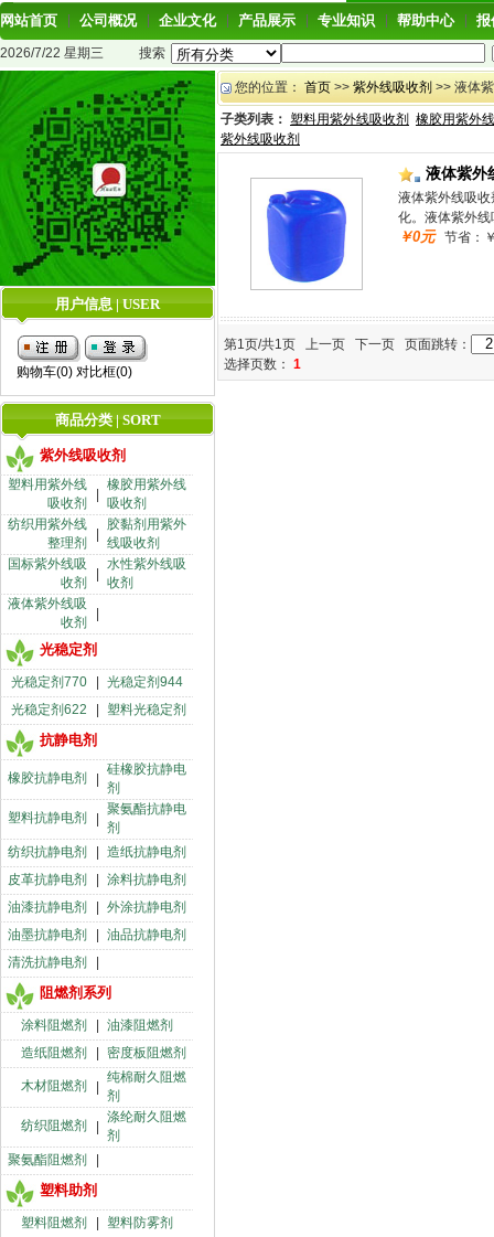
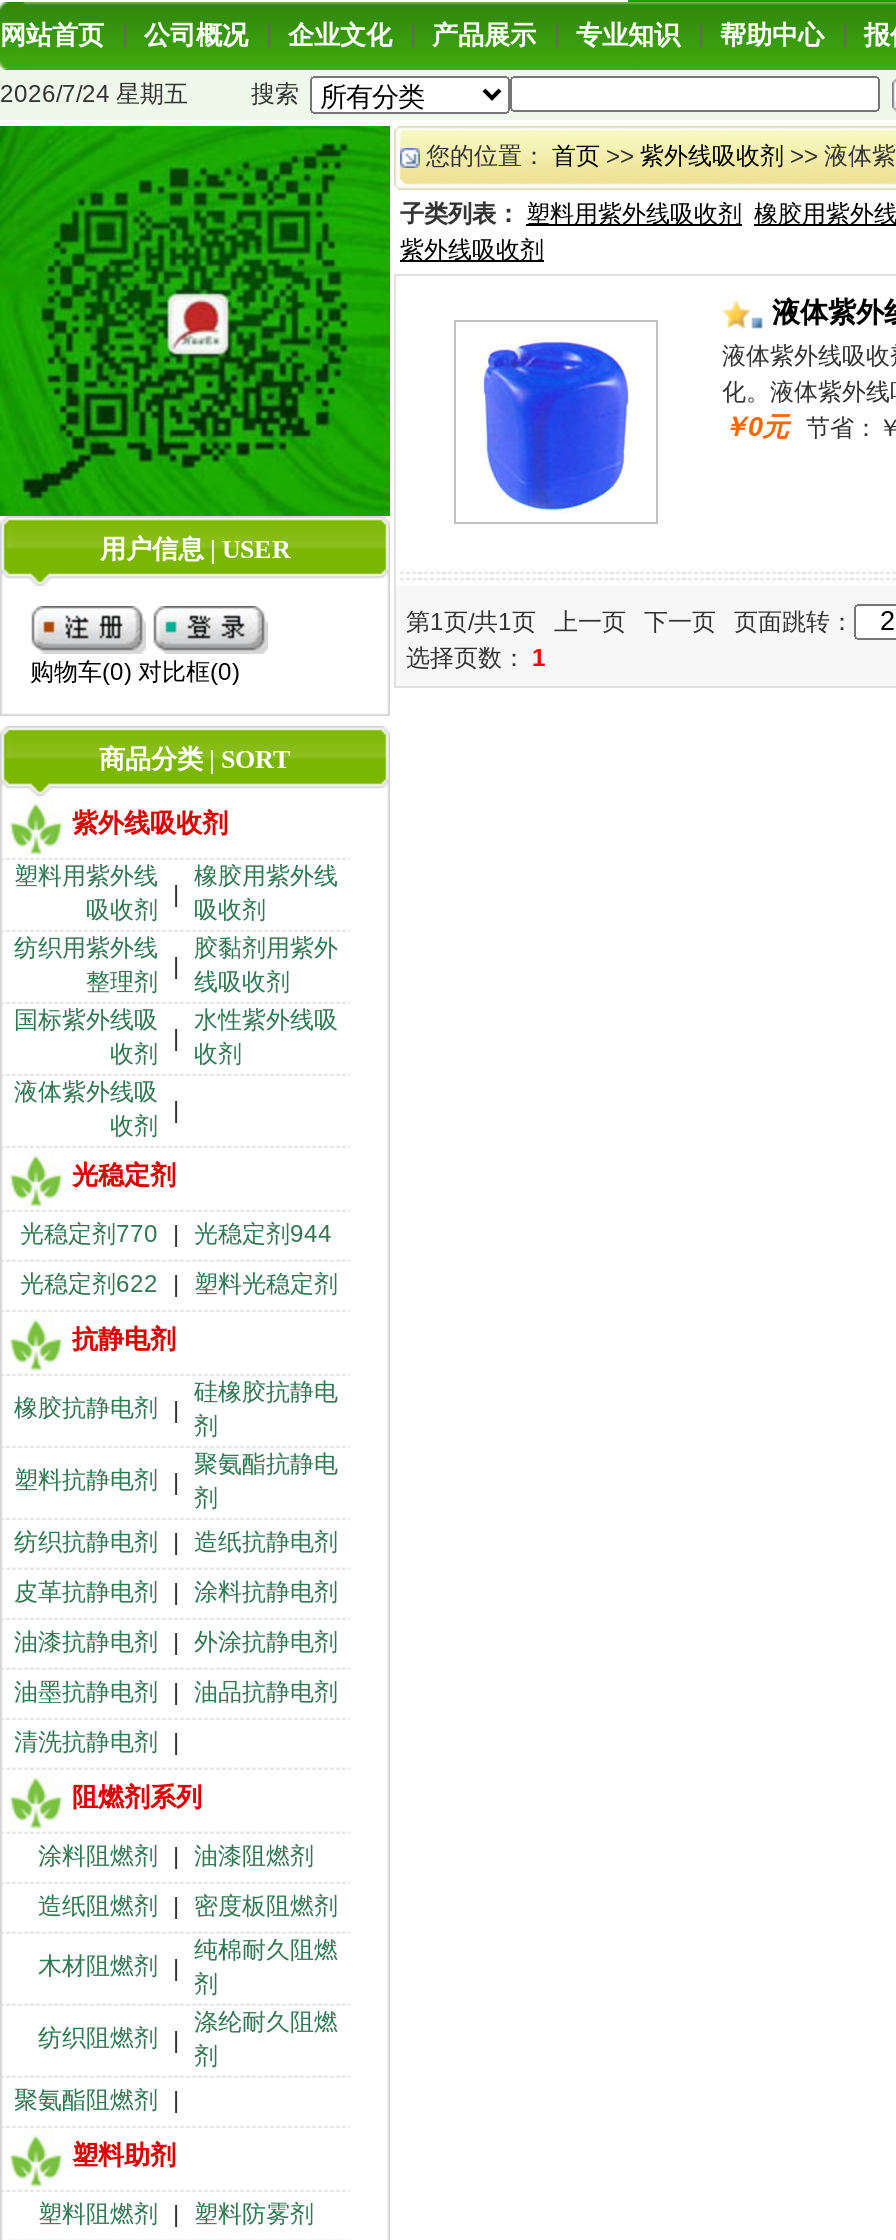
[0,45,104,61] 2026/7/22 星期三 -> [0,80,188,108] 2026/7/24 星期五

